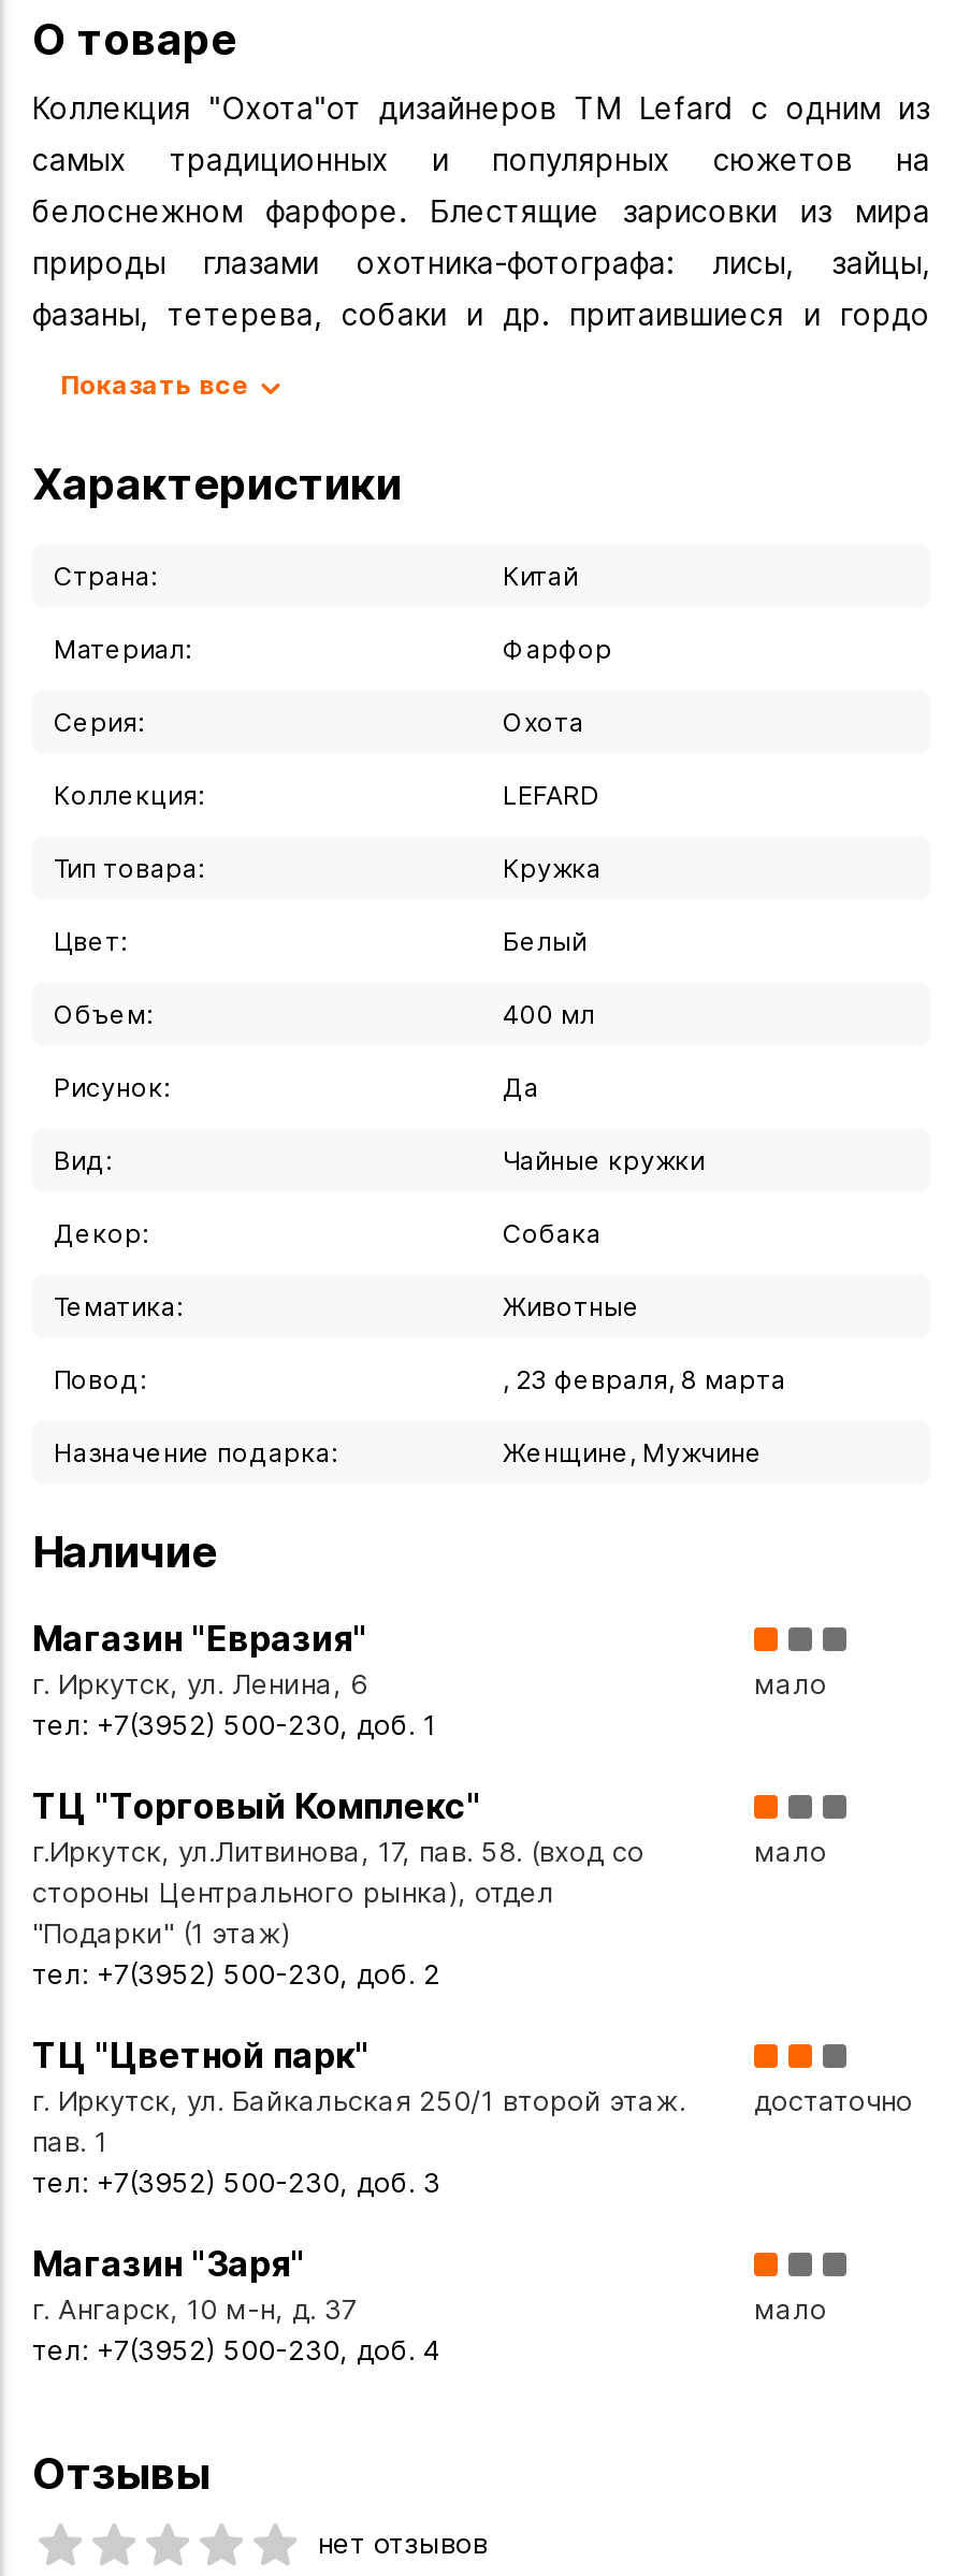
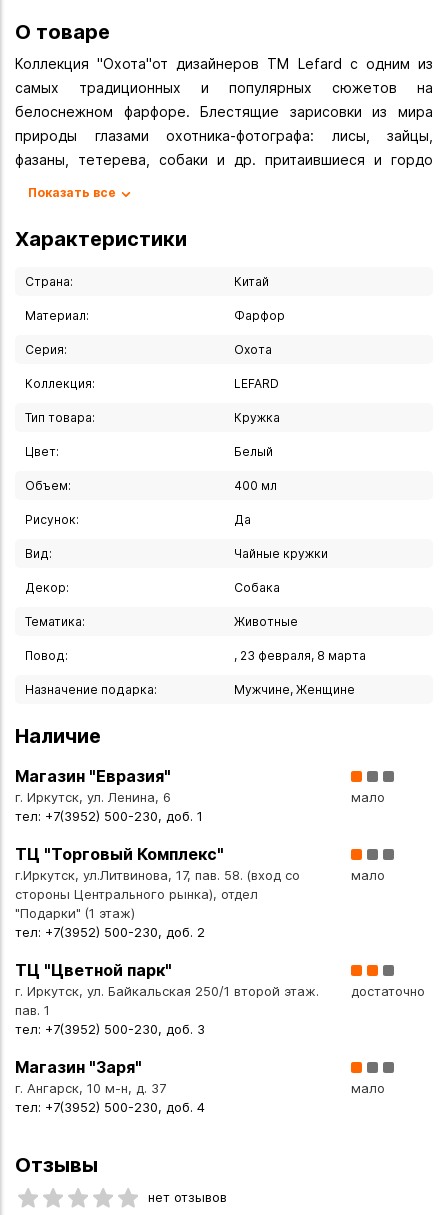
[503,1437,763,1469] Женщине, Мужчине -> [234,682,355,697] Мужчине, Женщине

